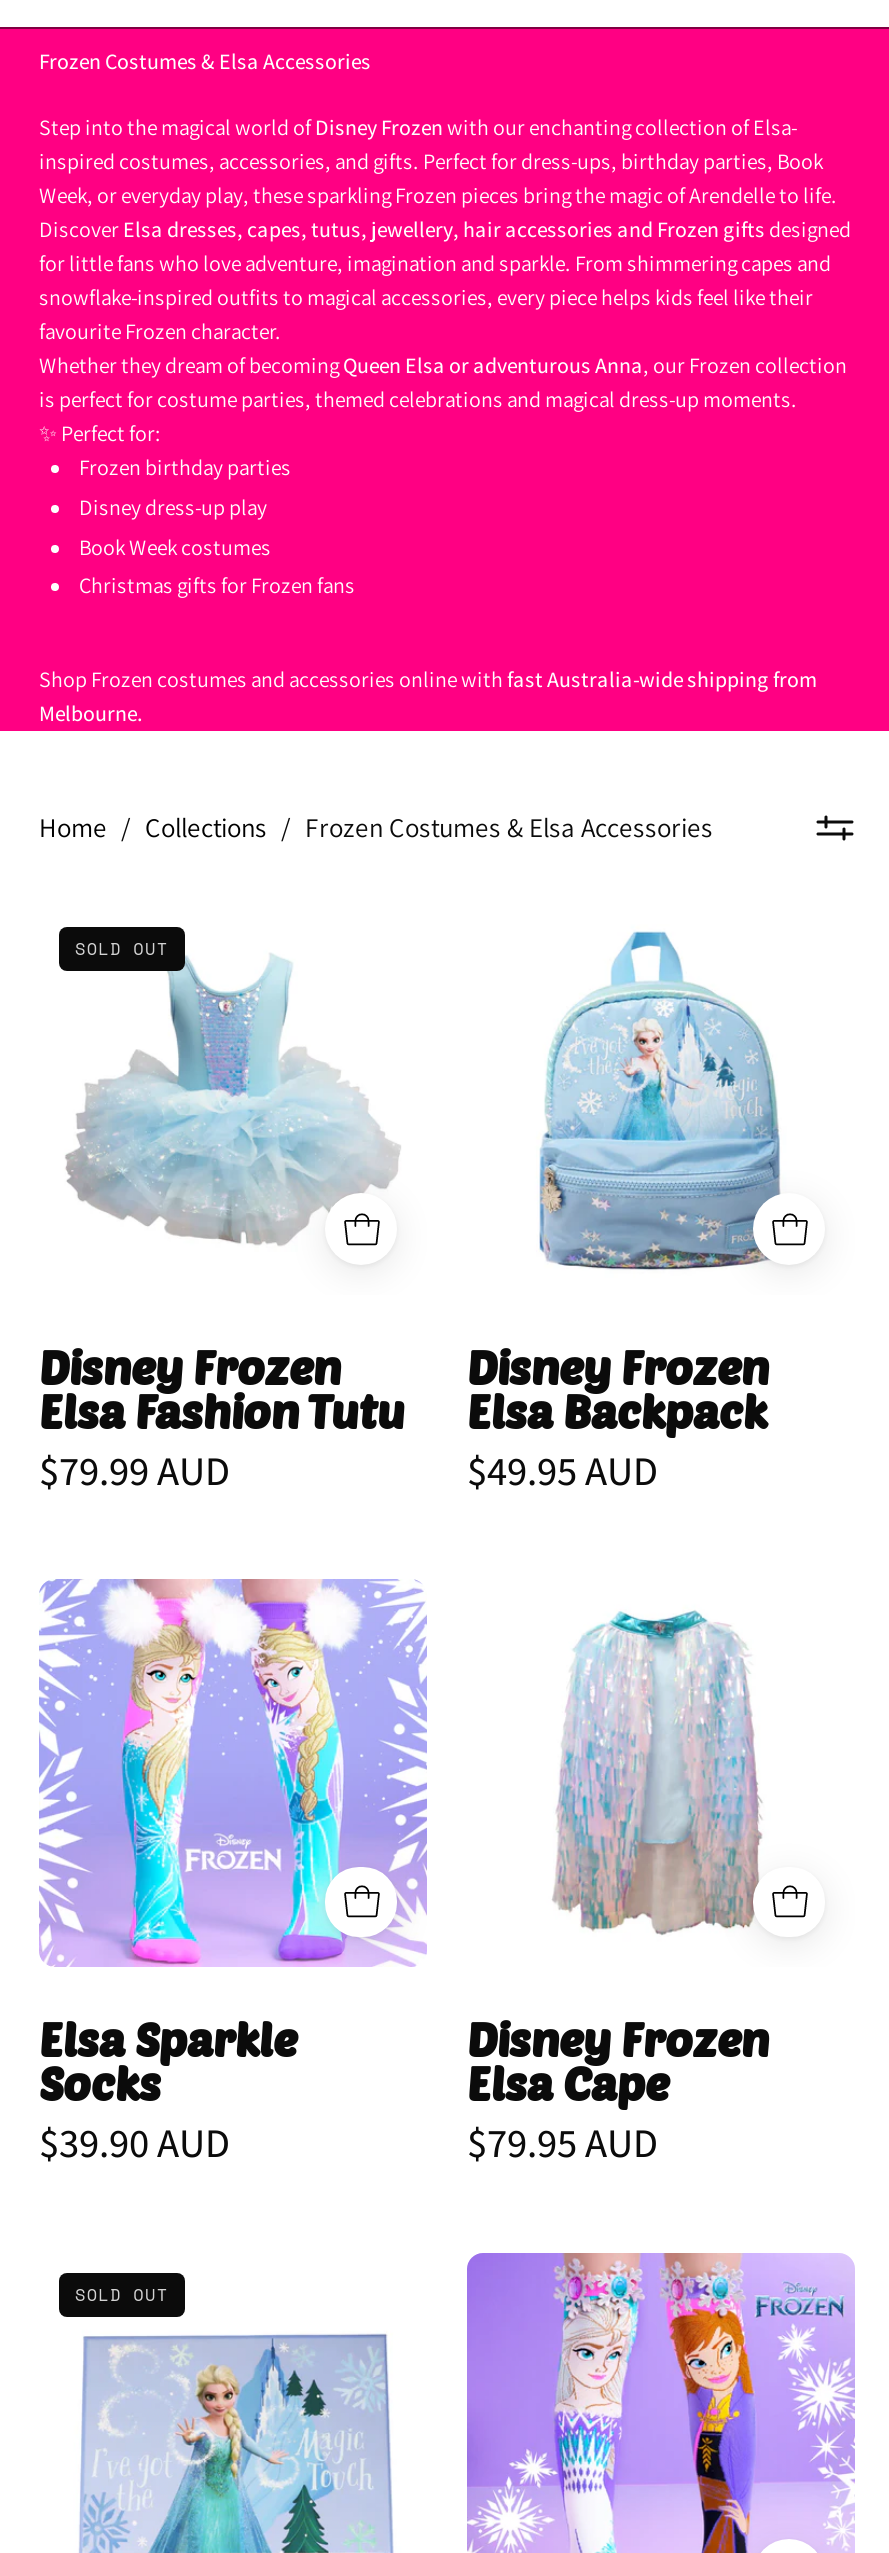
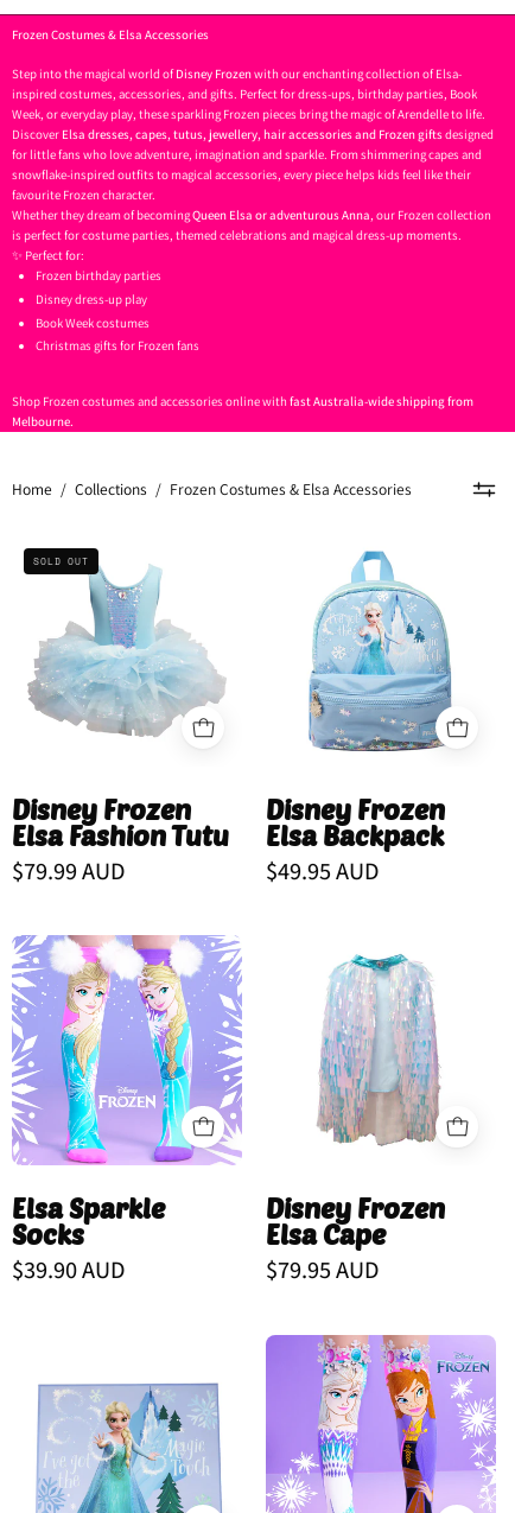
[75,2282,168,2306] SOLD OUT -> none

